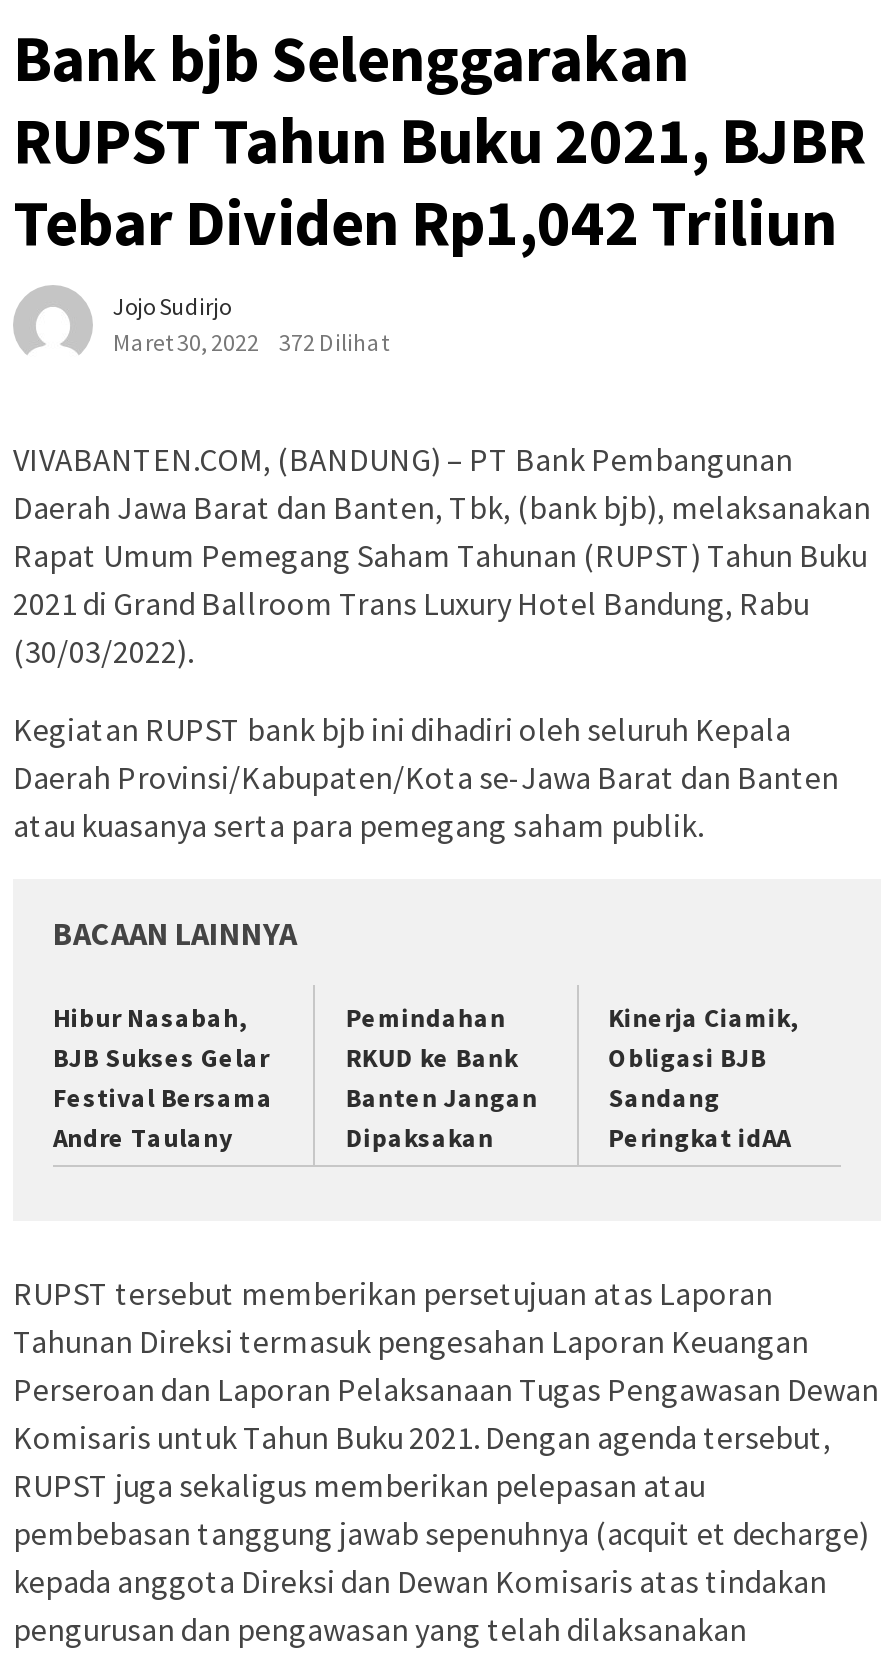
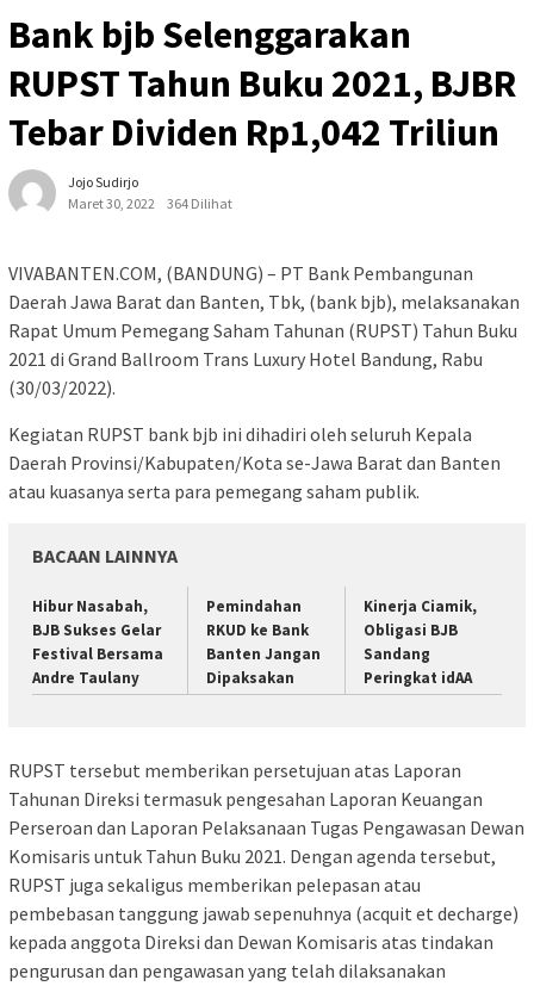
[113,328,389,358] Maret 30, 2022 372 Dilihat -> [68,195,232,213] Maret 30, 2022 364 Dilihat

